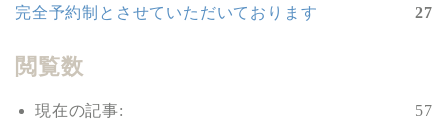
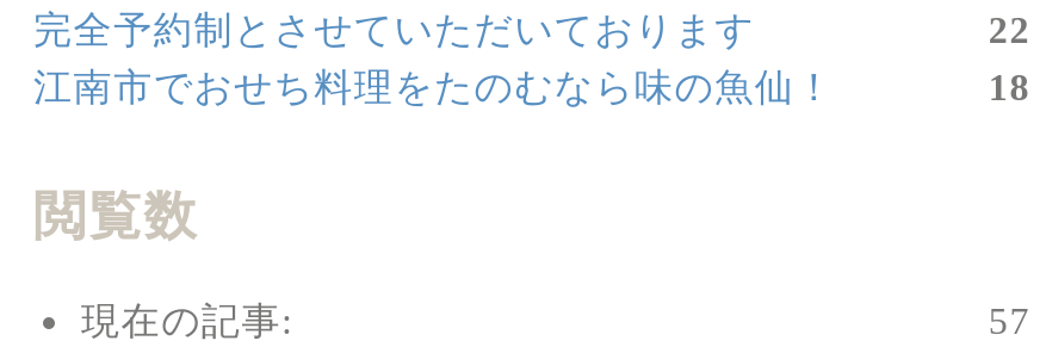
[415,4,433,21] 27 -> [33,10,1030,107] 22 | 江南市でおせち料理をたのむなら味の魚仙！ | 18

